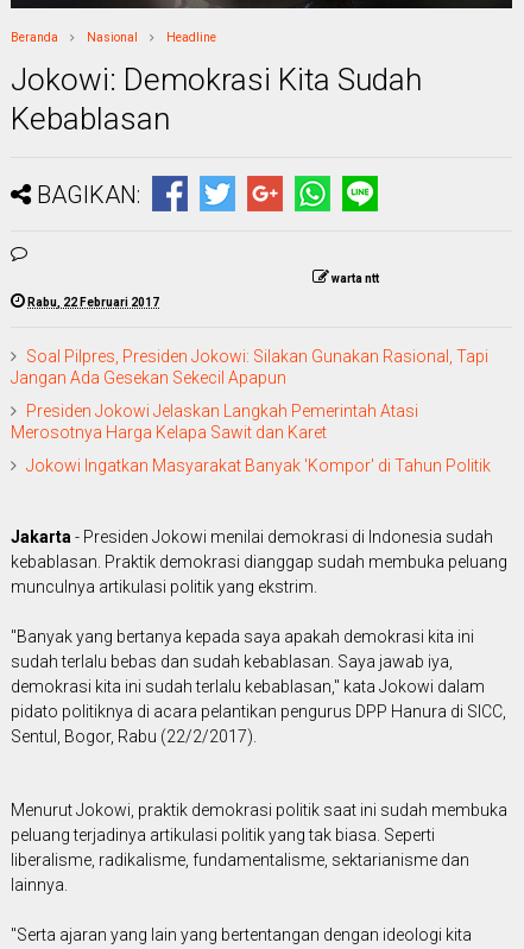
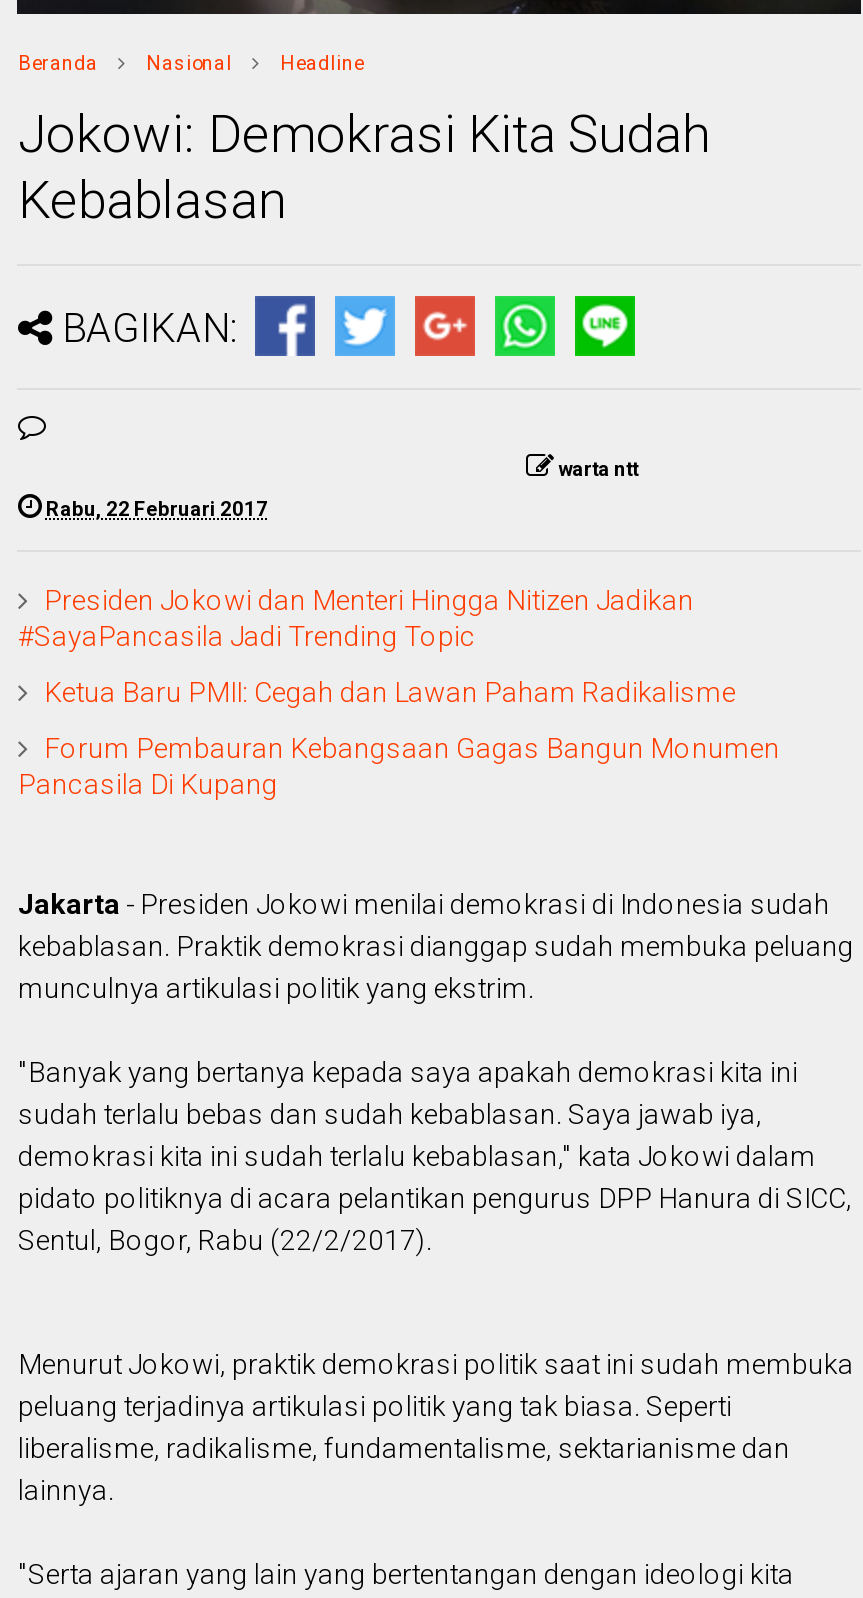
[11,347,489,388] Soal Pilpres, Presiden Jokowi: Silakan Gunakan Rasional, Tapi | Jangan Ada Gesekan Sekecil Apapun -> [18,585,694,653] Presiden Jokowi dan Menteri Hingga Nitizen Jadikan | #SayaPancasila Jadi Trending Topic
[11,402,419,442] Presiden Jokowi Jelaskan Langkah Pemerintah Atasi | Merosotnya Harga Kelapa Sawit dan Karet -> [44,677,736,709] Ketua Baru PMII: Cegah dan Lawan Paham Radikalisme
[27,457,491,476] Jokowi Ingatkan Masyarakat Banyak 'Kompor' di Tahun Politik -> [18,733,780,801] Forum Pembauran Kebangsaan Gagas Bangun Monumen | Pancasila Di Kupang

